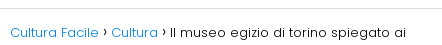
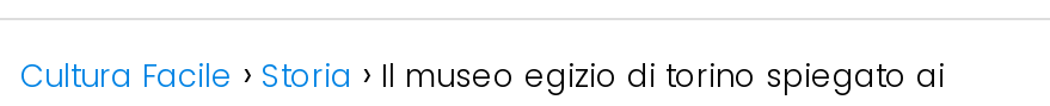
[111,23,158,42] Cultura -> [262,54,352,99] Storia

